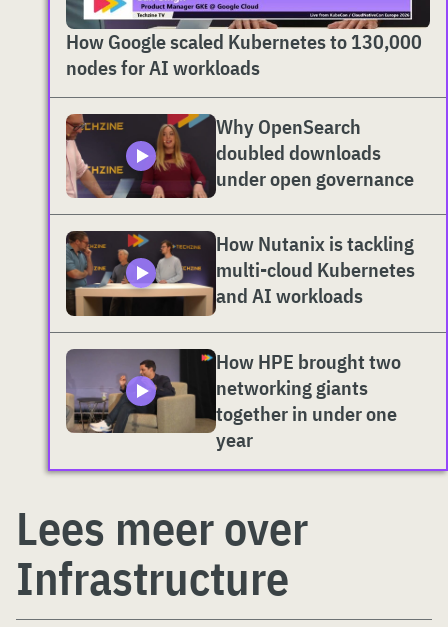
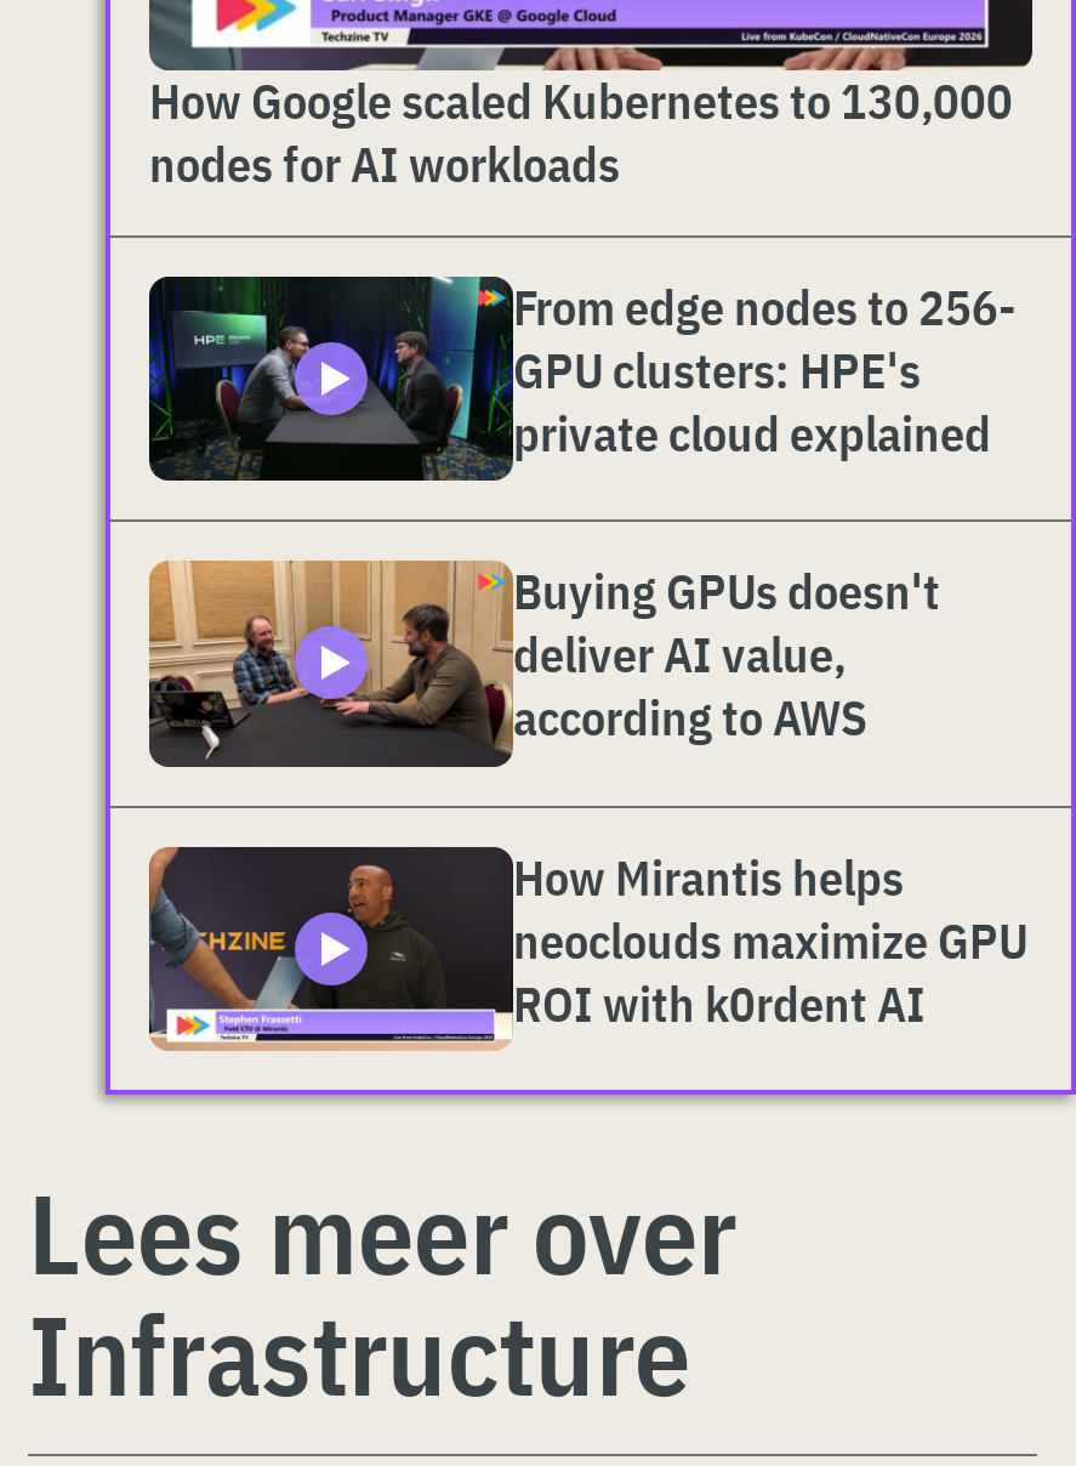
[65,113,414,199] [image] | Why OpenSearch | doubled downloads | under open governance -> [147,274,1015,483] [image] | From edge nodes to 256- | GPU clusters: HPE's | private cloud explained
[65,230,415,316] [image] | How Nutanix is tackling | multi-cloud Kubernetes | and AI workloads -> [147,558,940,767] [image] | Buying GPUs doesn't | deliver AI value, | according to AWS
[66,347,401,452] [image] | How HPE brought two | networking giants | together in under one | year -> [149,843,1027,1051] [image] | How Mirantis helps | neoclouds maximize GPU | ROI with k0rdent AI

